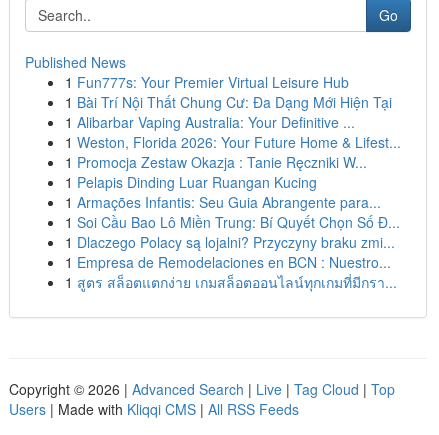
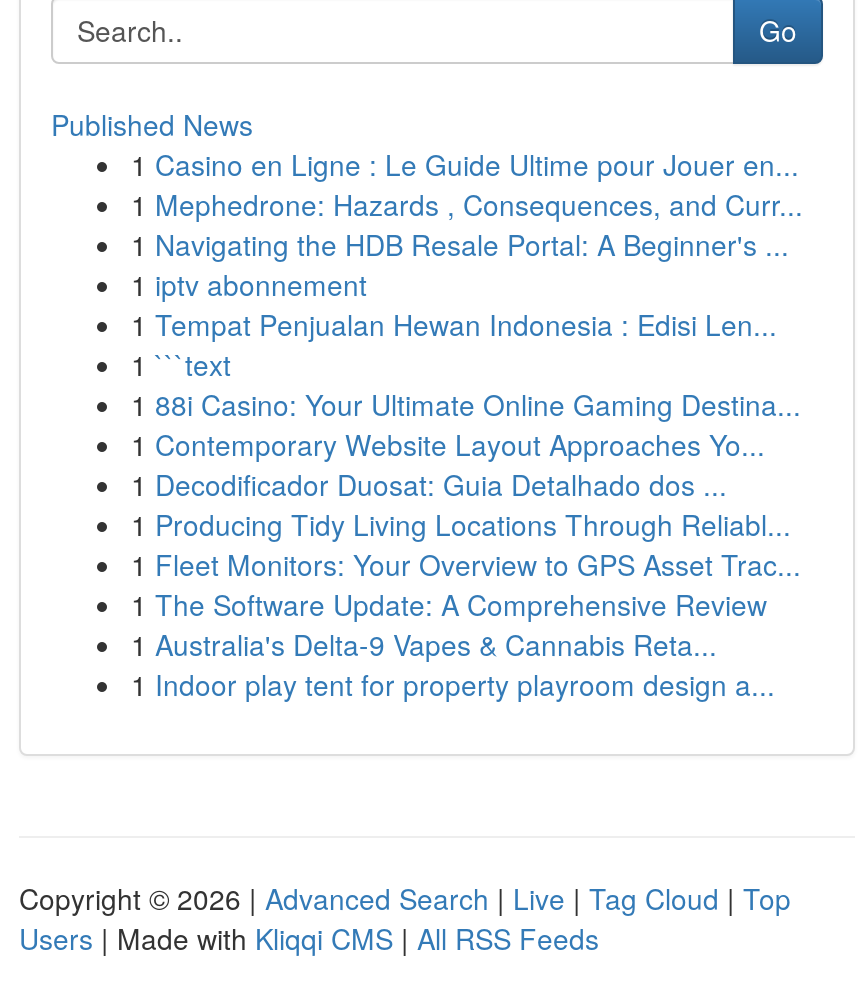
[65,72,401,292] 1 Fun777s: Your Premier Virtual Leisure Hub | 1 Bài Trí Nội Thất Chung Cư: Đa Dạng Mới Hiện Tại | 1 Alibarbar Vaping Australia: Your Definitive ... | 1 Weston, Florida 2026: Your Future Home & Lifest... | 1 Promocja Zestaw Okazja : Tanie Ręczniki W... | 1 Pelapis Dinding Luar Ruangan Kucing | 1 Armações Infantis: Seu Guia Abrangente para... | 1 Soi Cầu Bao Lô Miền Trung: Bí Quyết Chọn Số Đ... | 1 Dlaczego Polacy są lojalni? Przyczyny braku zmi... | 1 Empresa de Remodelaciones en BCN : Nuestro... | 1 สูตร สล็อตแตกง่าย เกมสล็อตออนไลน์ทุกเกมที่มีกรา... -> [131,144,803,704] 1 Casino en Ligne : Le Guide Ultime pour Jouer en... | 1 Mephedrone: Hazards , Consequences, and Curr... | 1 Navigating the HDB Resale Portal: A Beginner's ... | 1 iptv abonnement | 1 Tempat Penjualan Hewan Indonesia : Edisi Len... | 1 ```text | 1 88i Casino: Your Ultimate Online Gaming Destina... | 1 Contemporary Website Layout Approaches Yo... | 1 Decodificador Duosat: Guia Detalhado dos ... | 1 Producing Tidy Living Locations Through Reliabl... | 1 Fleet Monitors: Your Overview to GPS Asset Trac... | 1 The Software Update: A Comprehensive Review | 1 Australia's Delta-9 Vapes & Cannabis Reta... | 1 Indoor play tent for property playroom design a...

